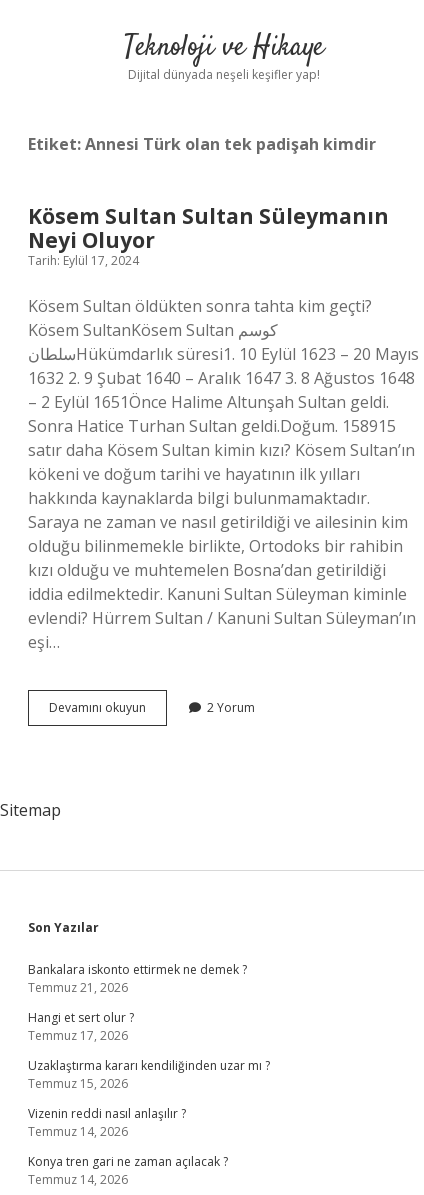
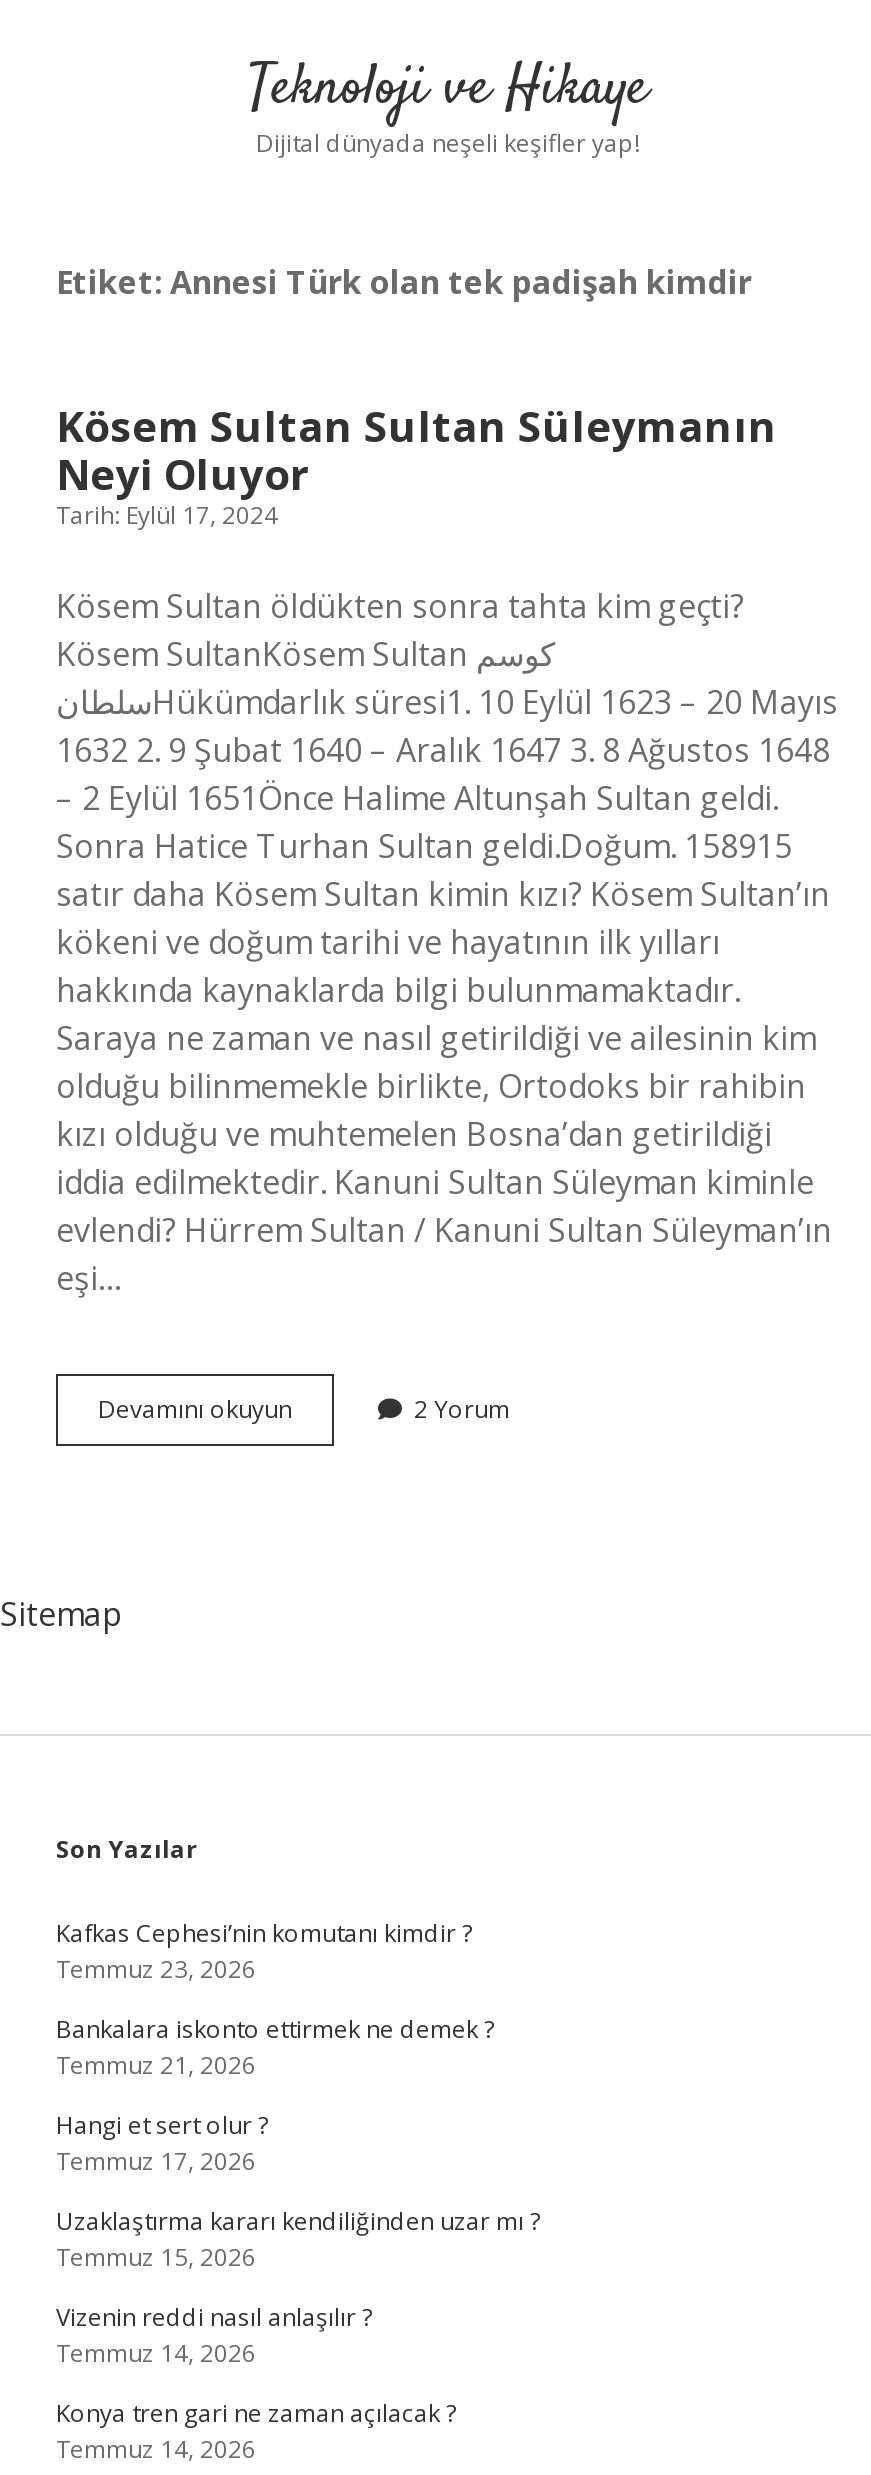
none -> [56,1916,472,1986] Kafkas Cephesi’nin komutanı kimdir ? | Temmuz 23, 2026

